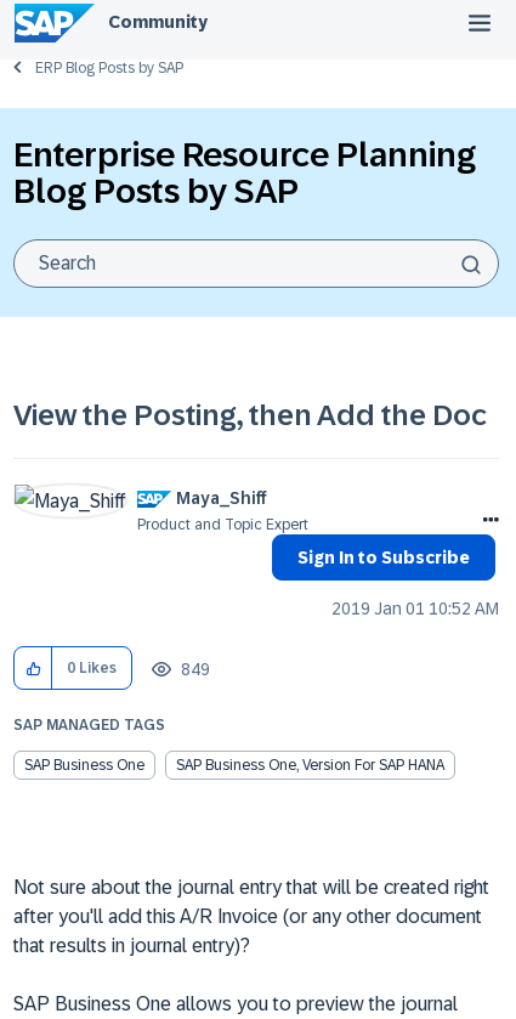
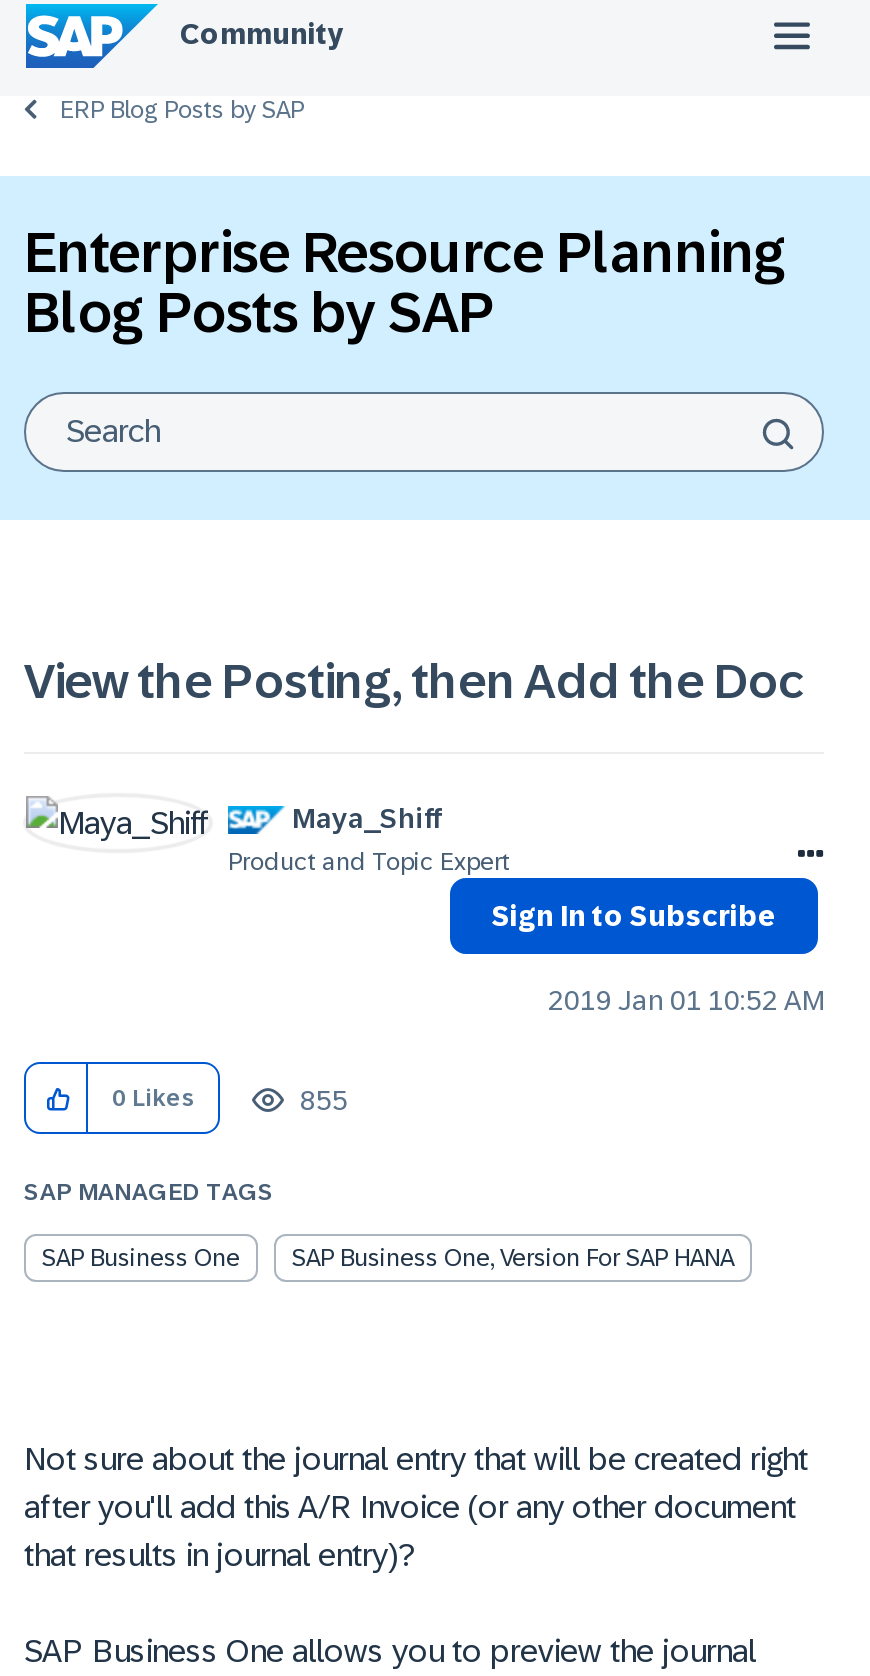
[181,659,210,679] 849 -> [300,1084,348,1116] 855

